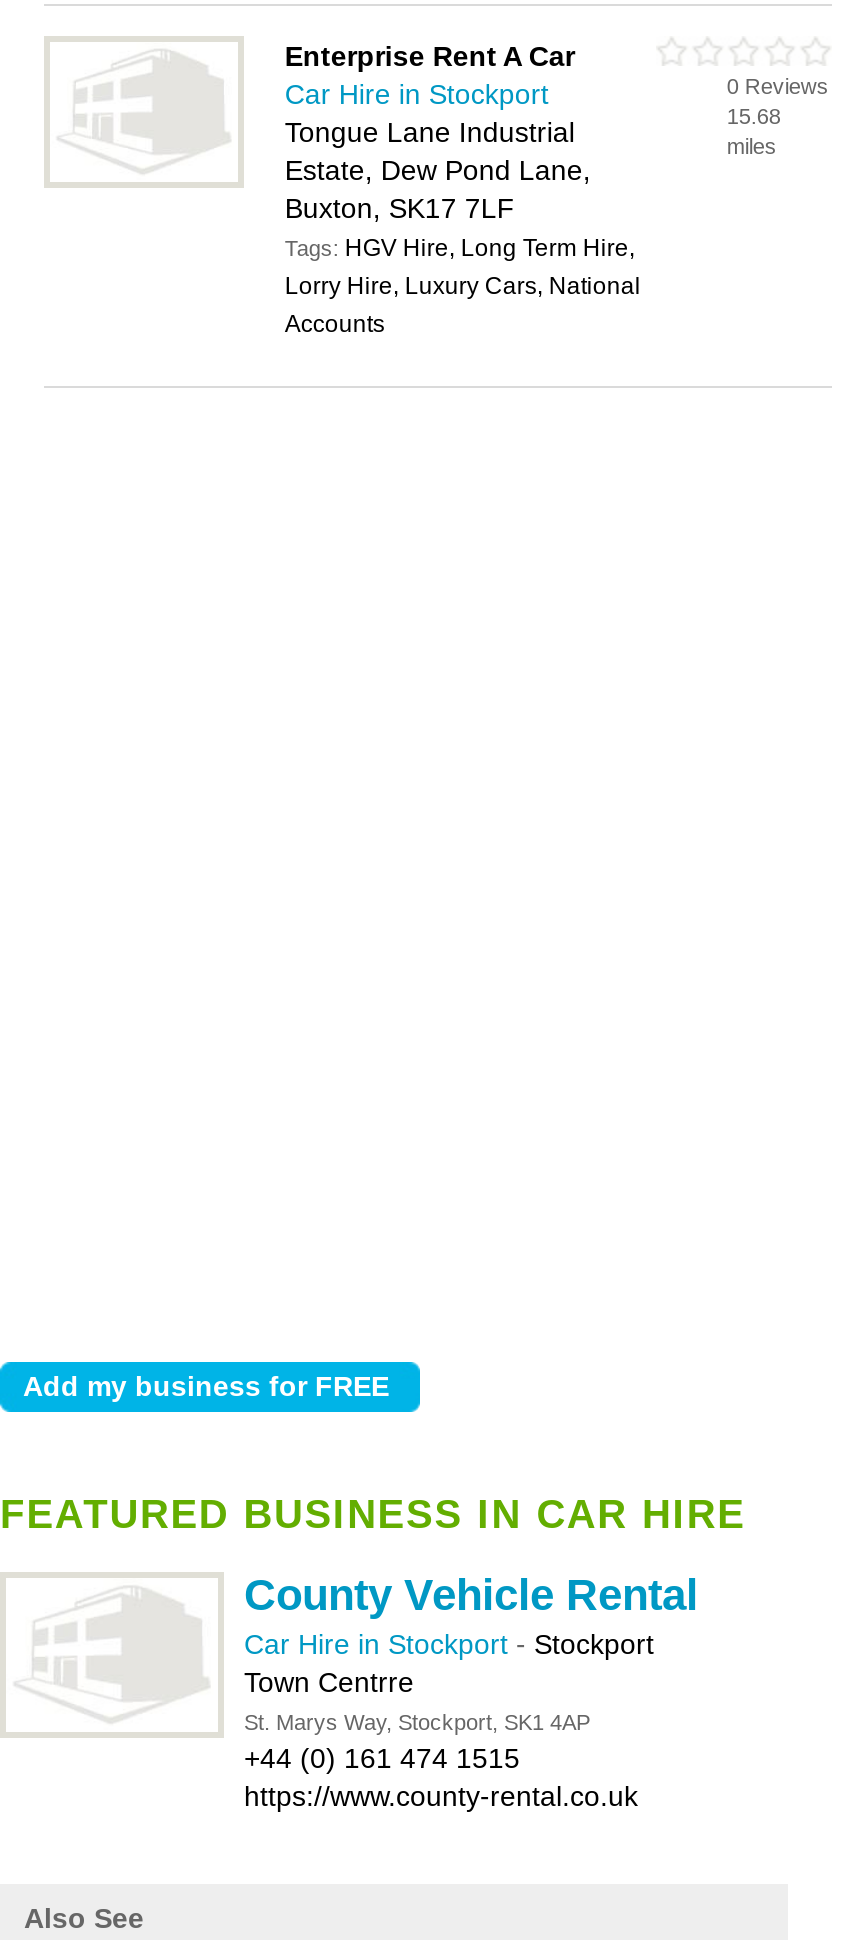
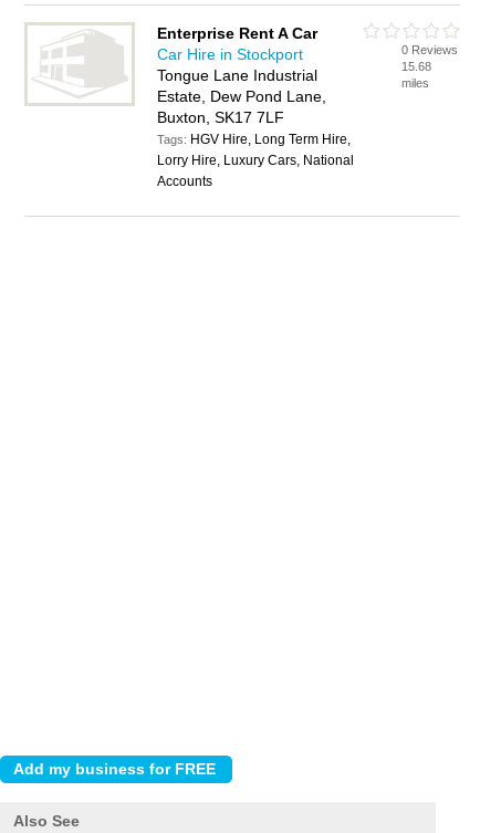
[0,1492,746,1812] FEATURED BUSINESS IN CAR HIRE | County Vehicle Rental | Car Hire in Stockport - Stockport | Town Centrre | St. Marys Way, Stockport, SK1 4AP | +44 (0) 161 474 1515 | https://www.county-rental.co.uk -> none

